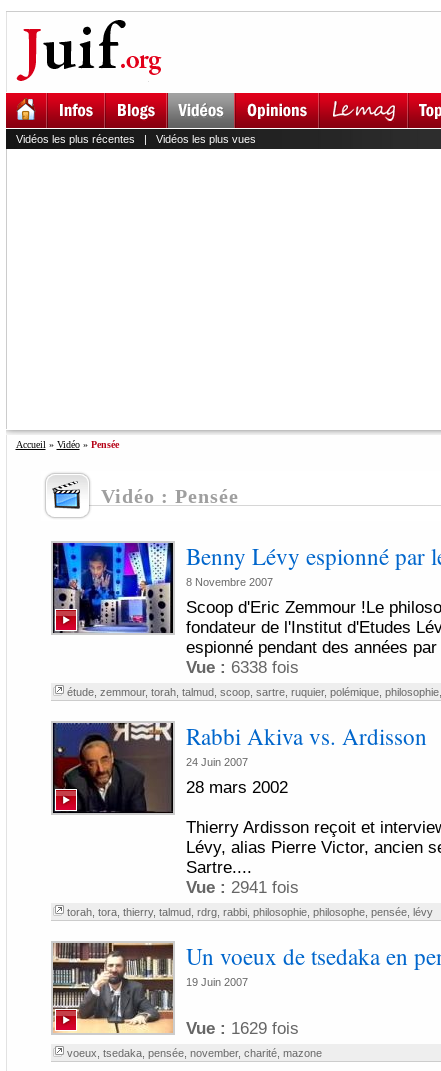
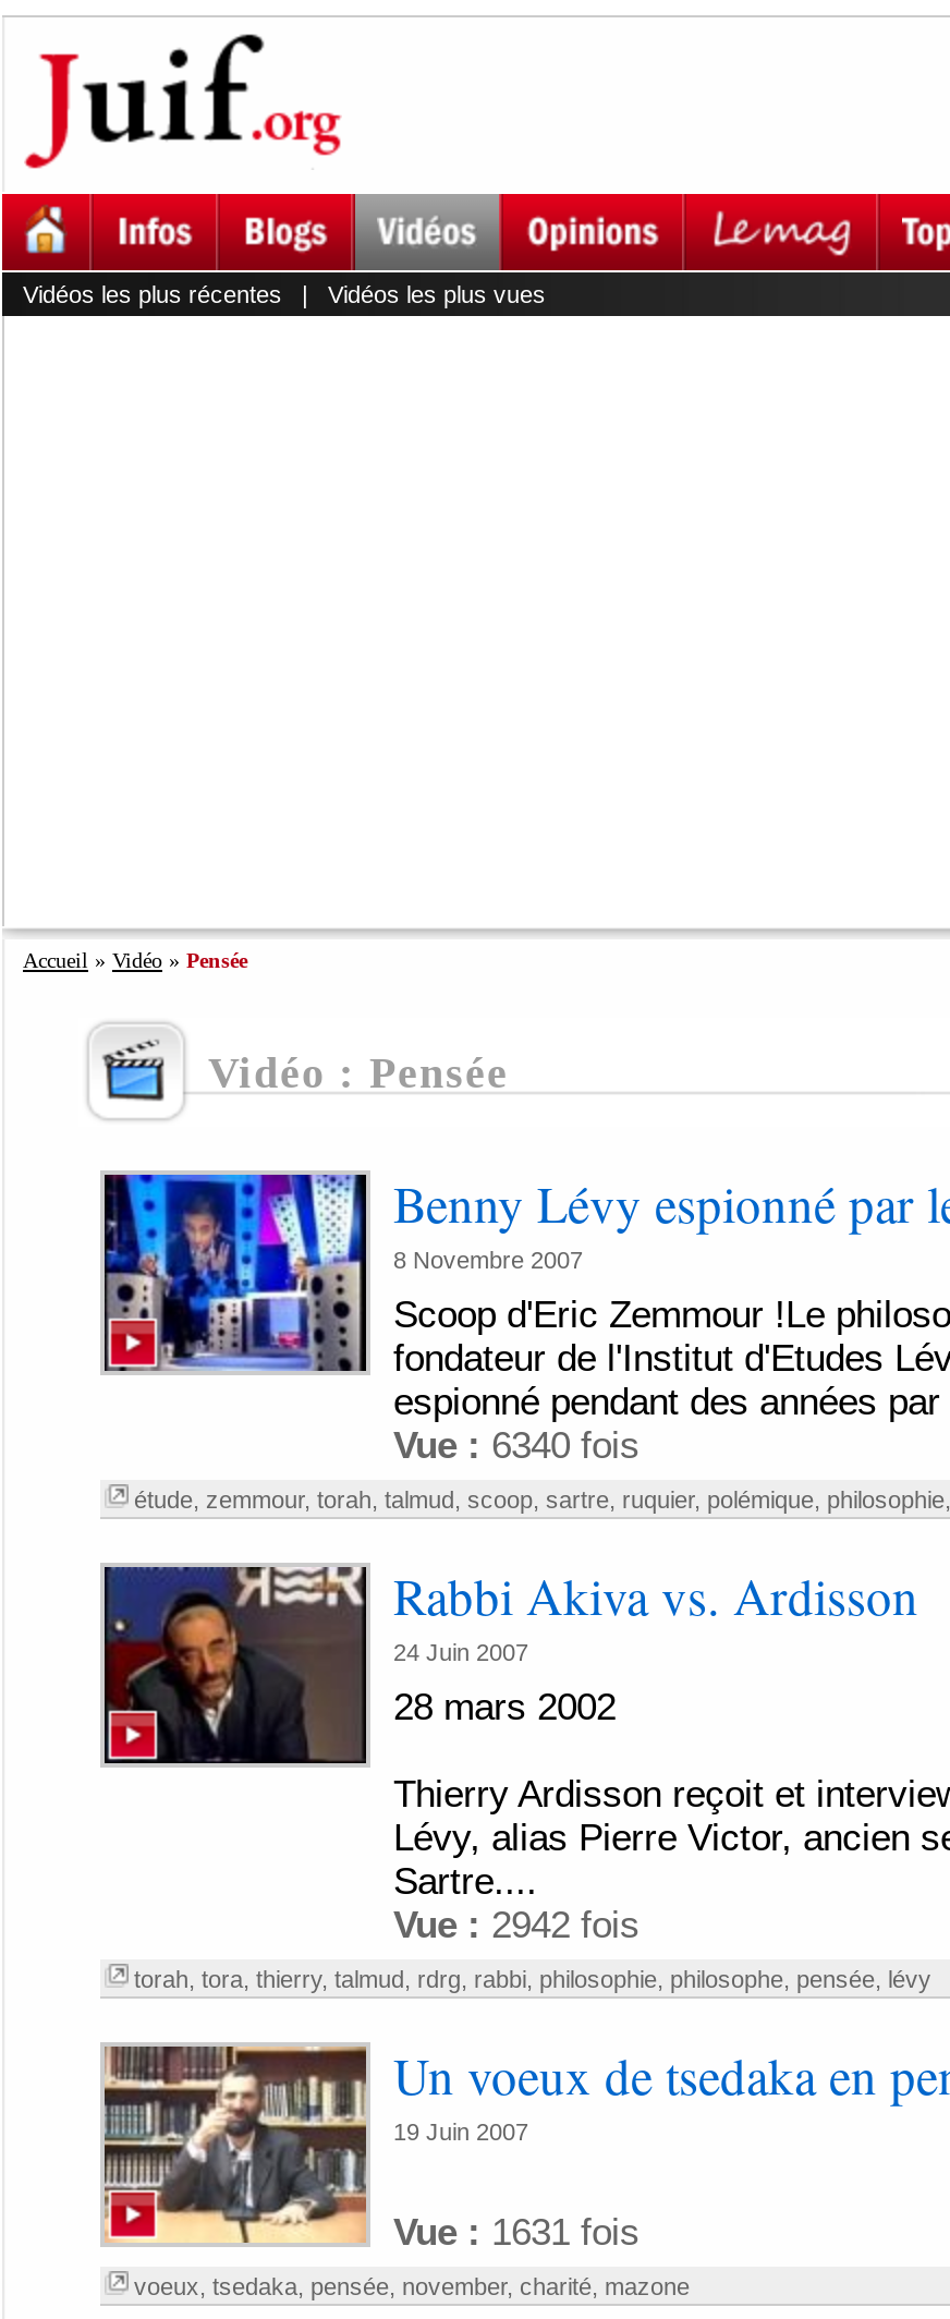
[185,657,298,677] Vue : 6338 fois -> [393,1423,640,1467] Vue : 6340 fois
[185,877,298,897] Vue : 2941 fois -> [393,1903,640,1946] Vue : 2942 fois
[185,1018,298,1038] Vue : 1629 fois -> [393,2210,640,2254] Vue : 1631 fois

